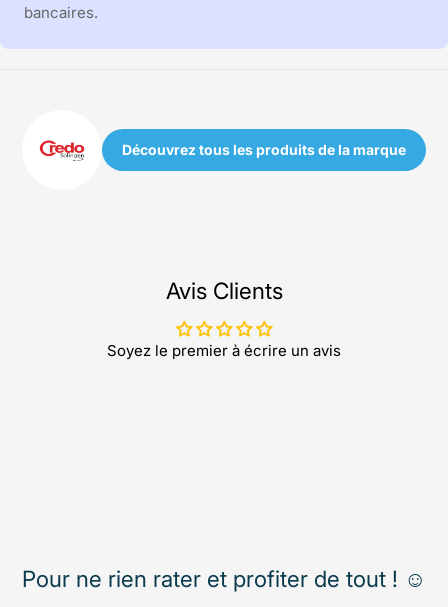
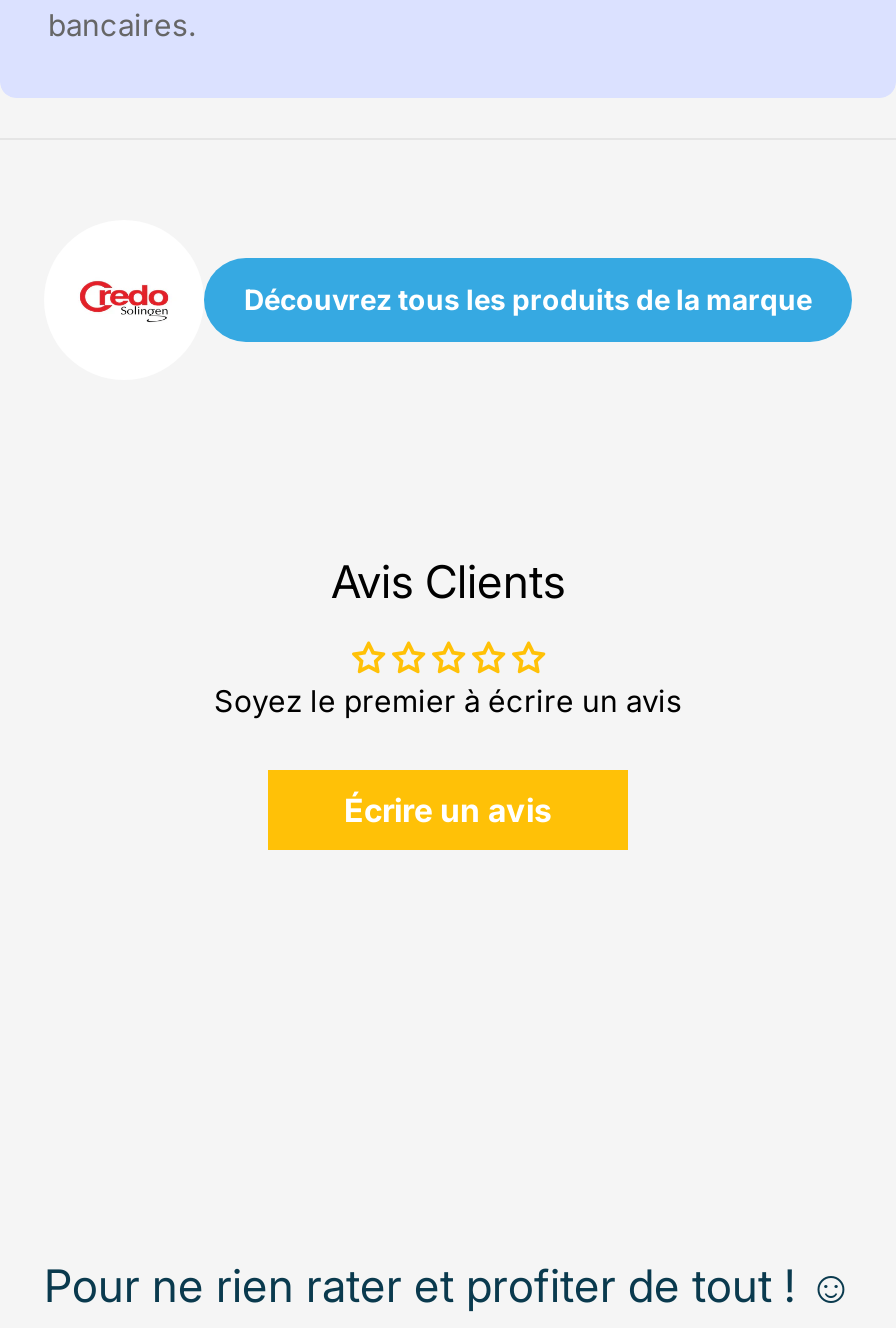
none -> [344,790,552,830] Écrire un avis

